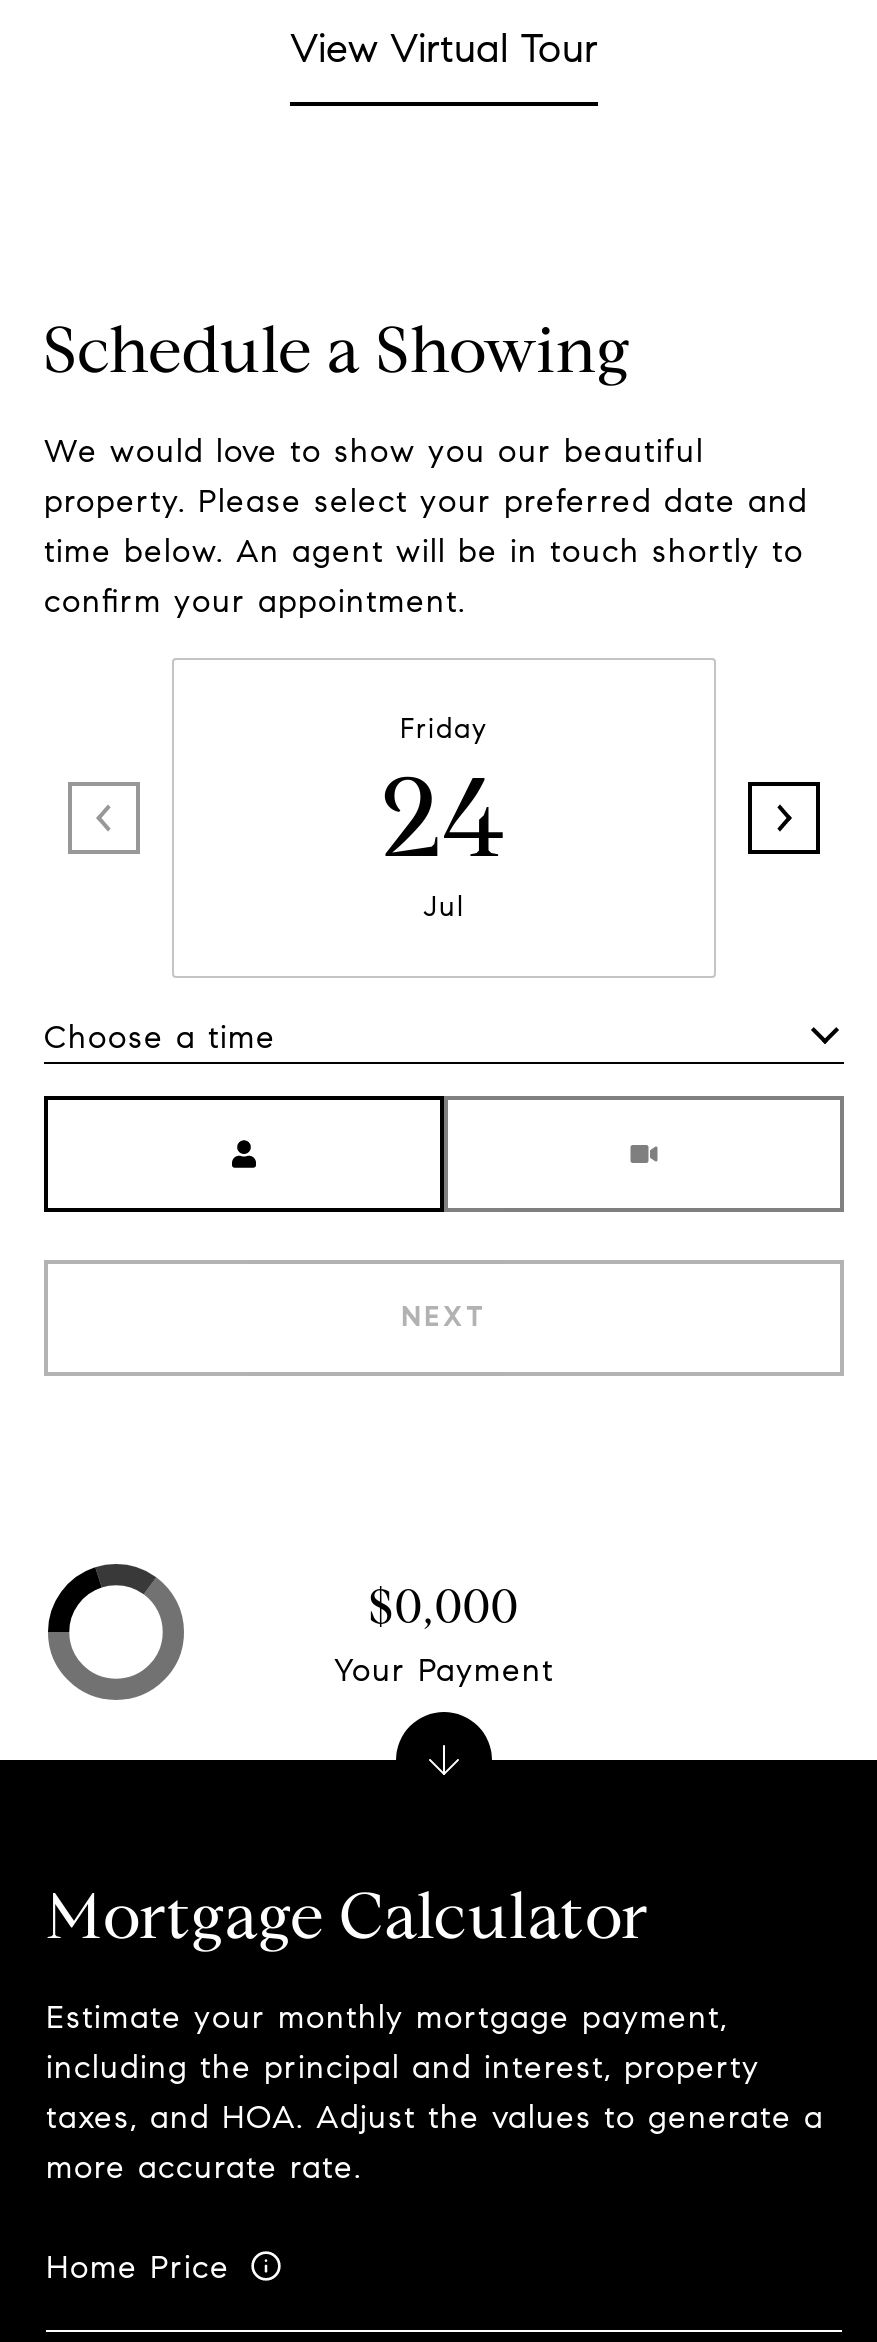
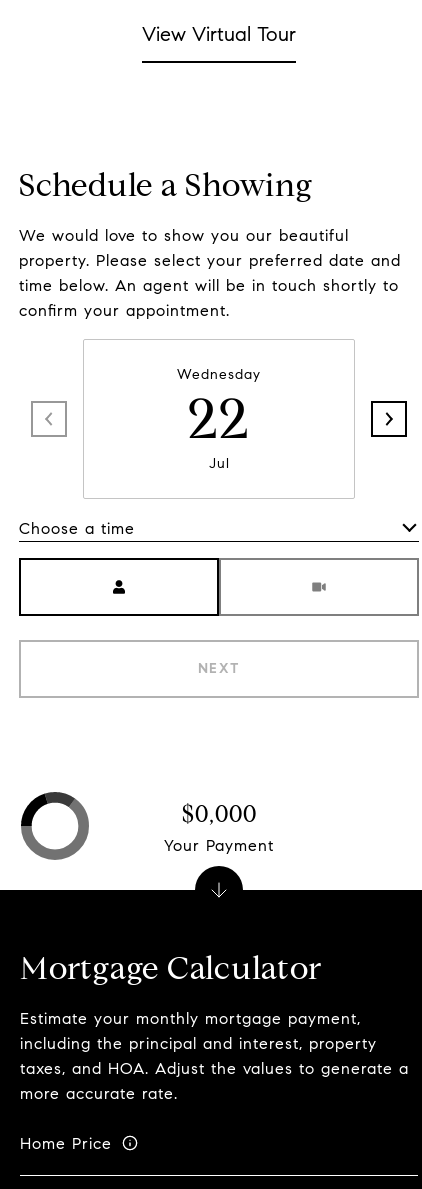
[382,712,506,886] Friday | 24 -> [177,366,261,453] Wednesday | 22

